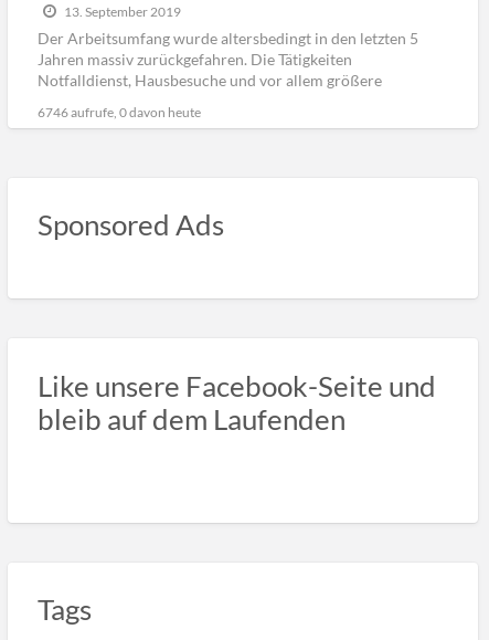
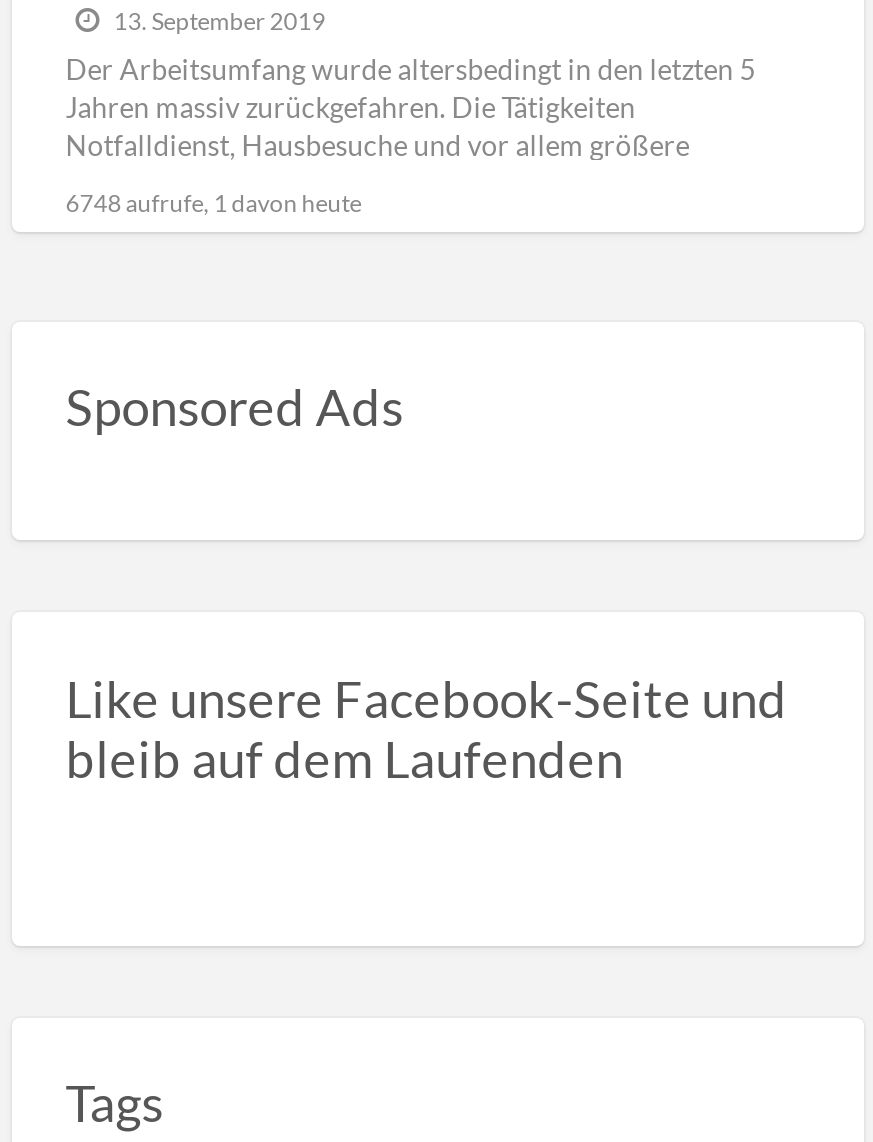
[37,103,201,120] 6746 aufrufe, 0 davon heute -> [65,187,361,217] 6748 aufrufe, 1 davon heute

